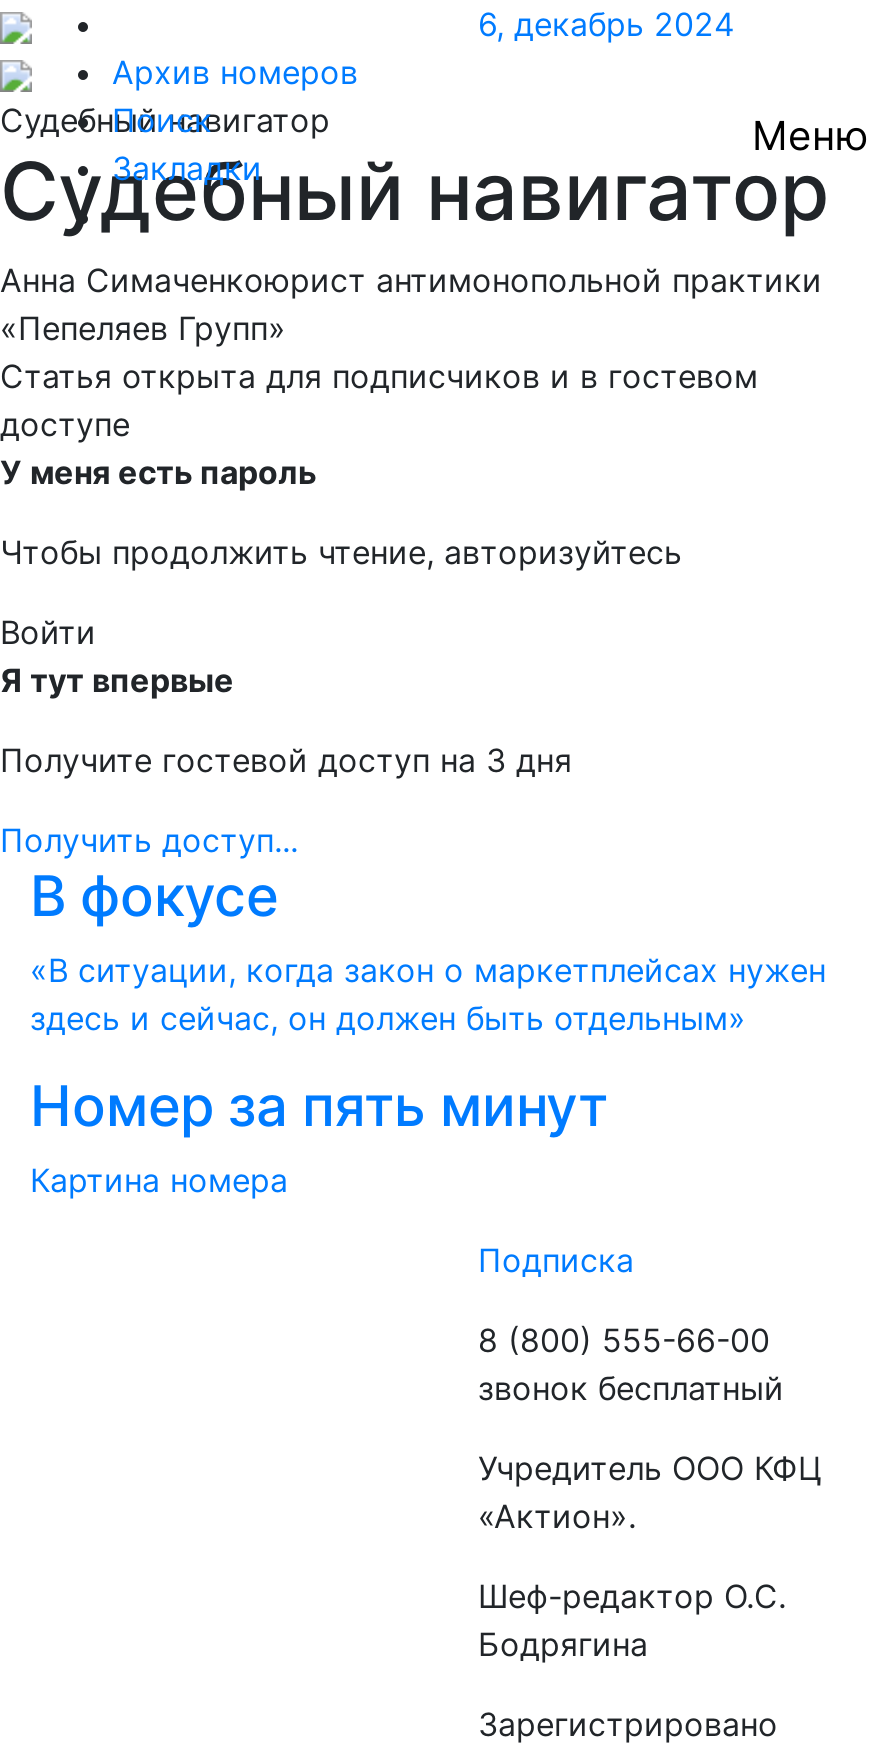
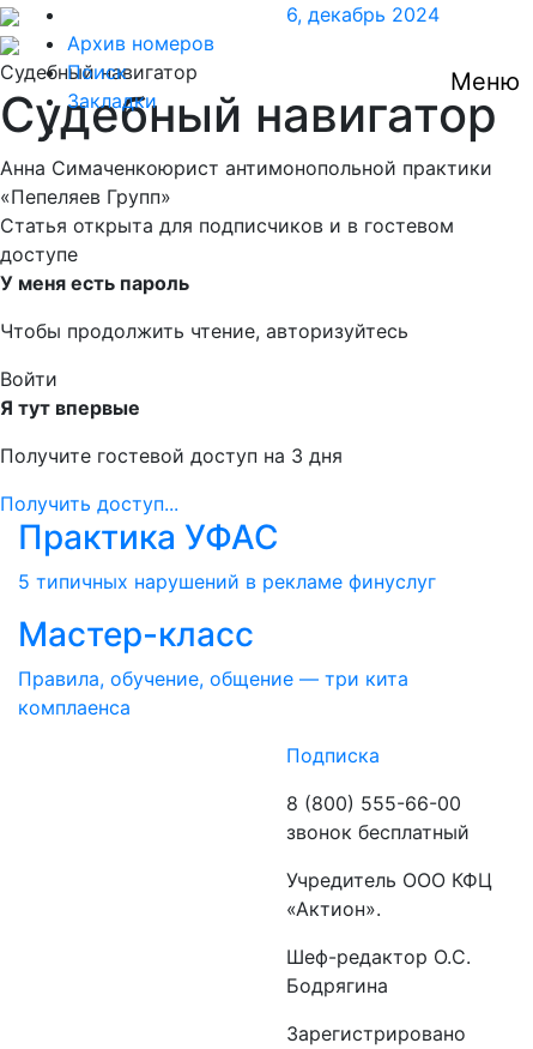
[30,862,826,1038] В фокусе | «В ситуации, когда закон о маркетплейсах нужен | здесь и сейчас, он должен быть отдельным» -> [18,517,436,593] Практика УФАС | 5 типичных нарушений в рекламе финуслуг
[30,1072,608,1200] Номер за пять минут | Картина номера -> [18,614,408,719] Мастер-класс | Правила, обучение, общение — три кита | комплаенса

